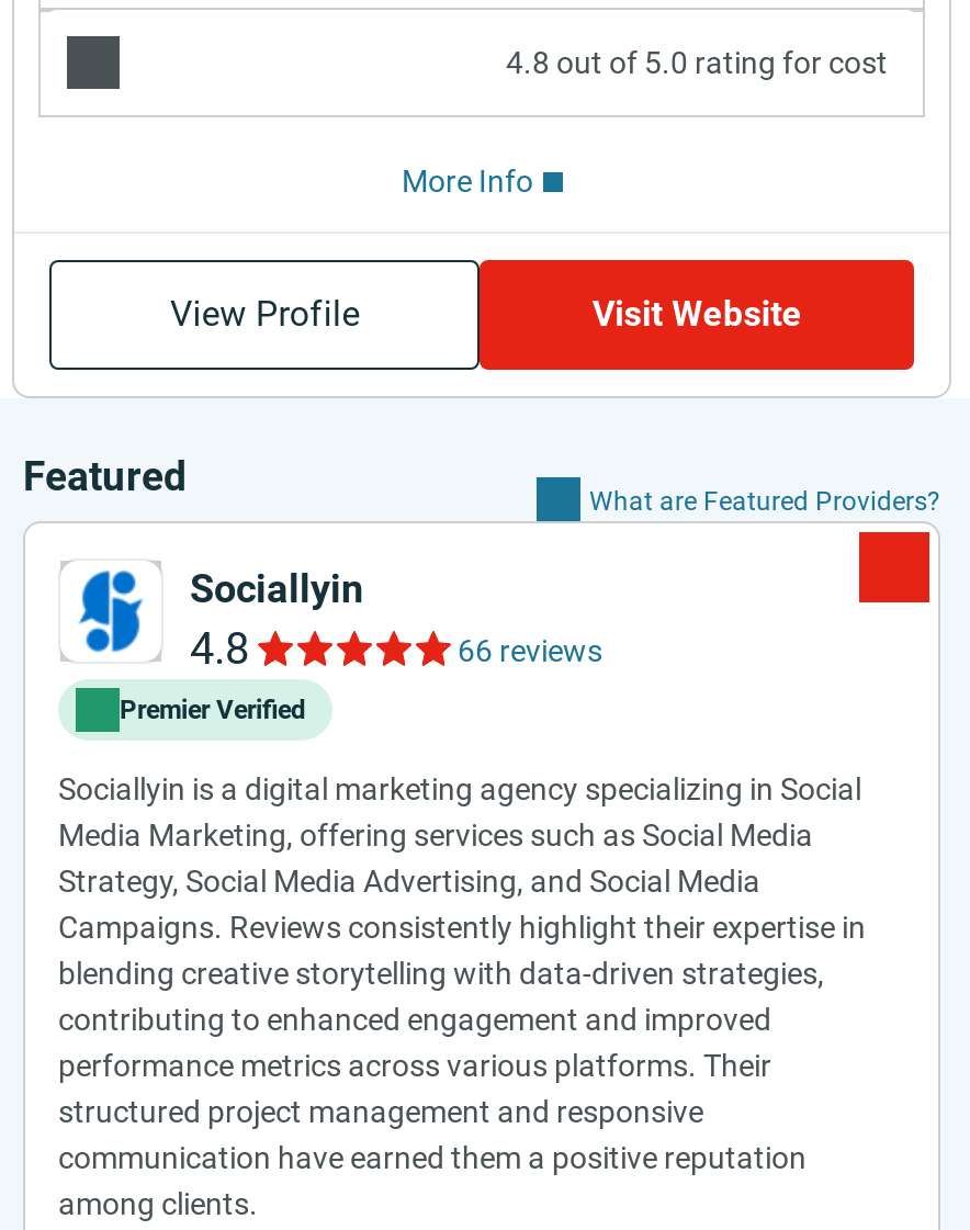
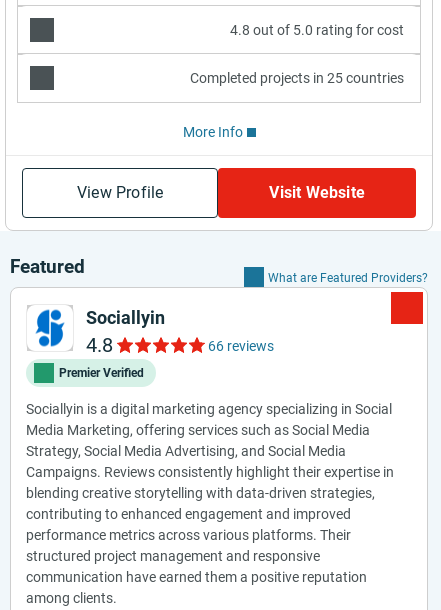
none -> [190,69,404,85] Completed projects in 25 countries

